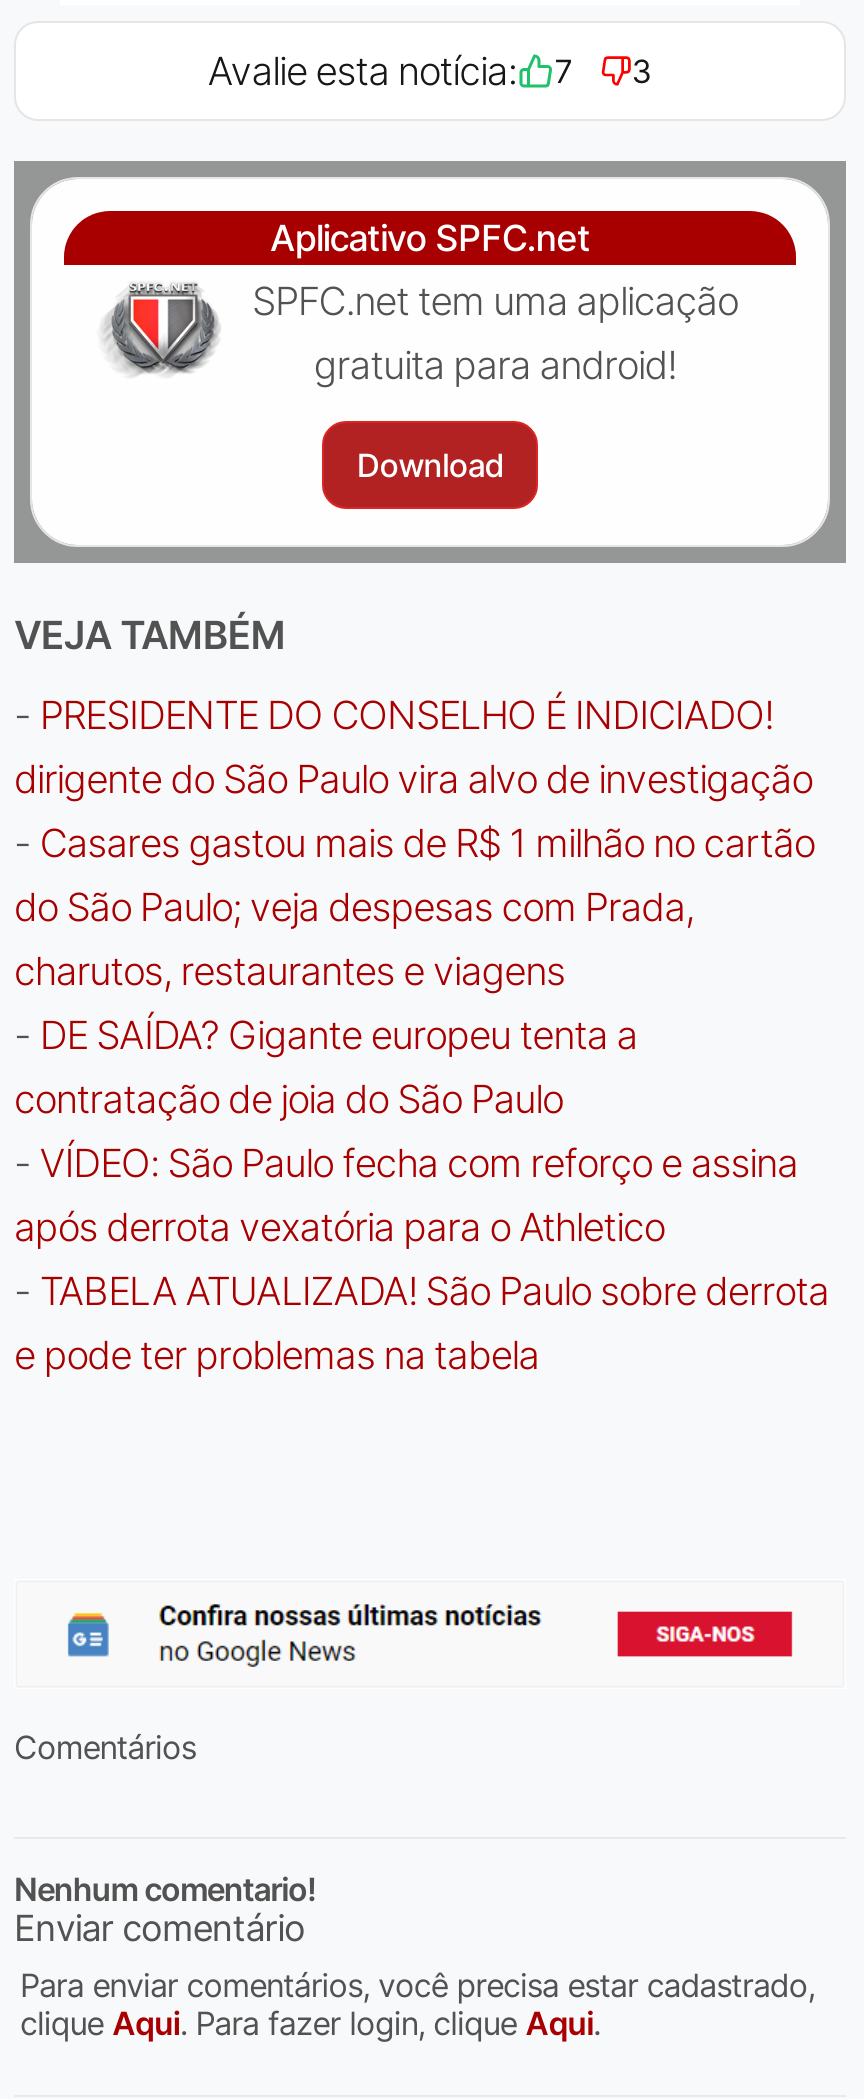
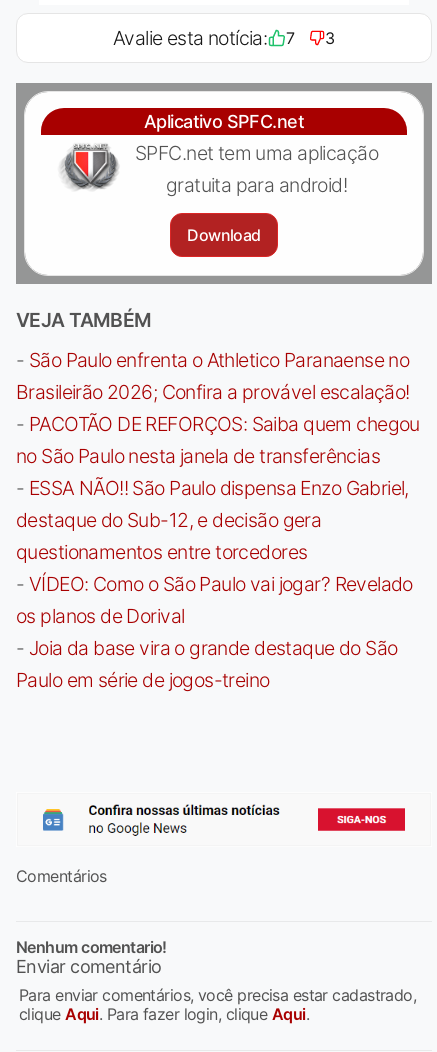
[14,690,829,1378] - PRESIDENTE DO CONSELHO É INDICIADO! | dirigente do São Paulo vira alvo de investigação | - Casares gastou mais de R$ 1 milhão no cartão | do São Paulo; veja despesas com Prada, | charutos, restaurantes e viagens | - DE SAÍDA? Gigante europeu tenta a | contratação de joia do São Paulo | - VÍDEO: São Paulo fecha com reforço e assina | após derrota vexatória para o Athletico | - TABELA ATUALIZADA! São Paulo sobre derrota | e pode ter problemas na tabela -> [16,348,420,692] - São Paulo enfrenta o Athletico Paranaense no | Brasileirão 2026; Confira a provável escalação! | - PACOTÃO DE REFORÇOS: Saiba quem chegou | no São Paulo nesta janela de transferências | - ESSA NÃO!! São Paulo dispensa Enzo Gabriel, | destaque do Sub-12, e decisão gera | questionamentos entre torcedores | - VÍDEO: Como o São Paulo vai jogar? Revelado | os planos de Dorival | - Joia da base vira o grande destaque do São | Paulo em série de jogos-treino

